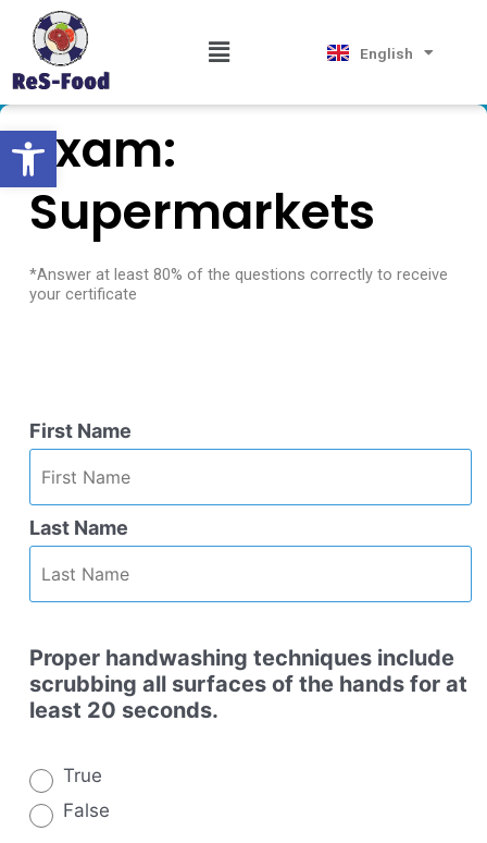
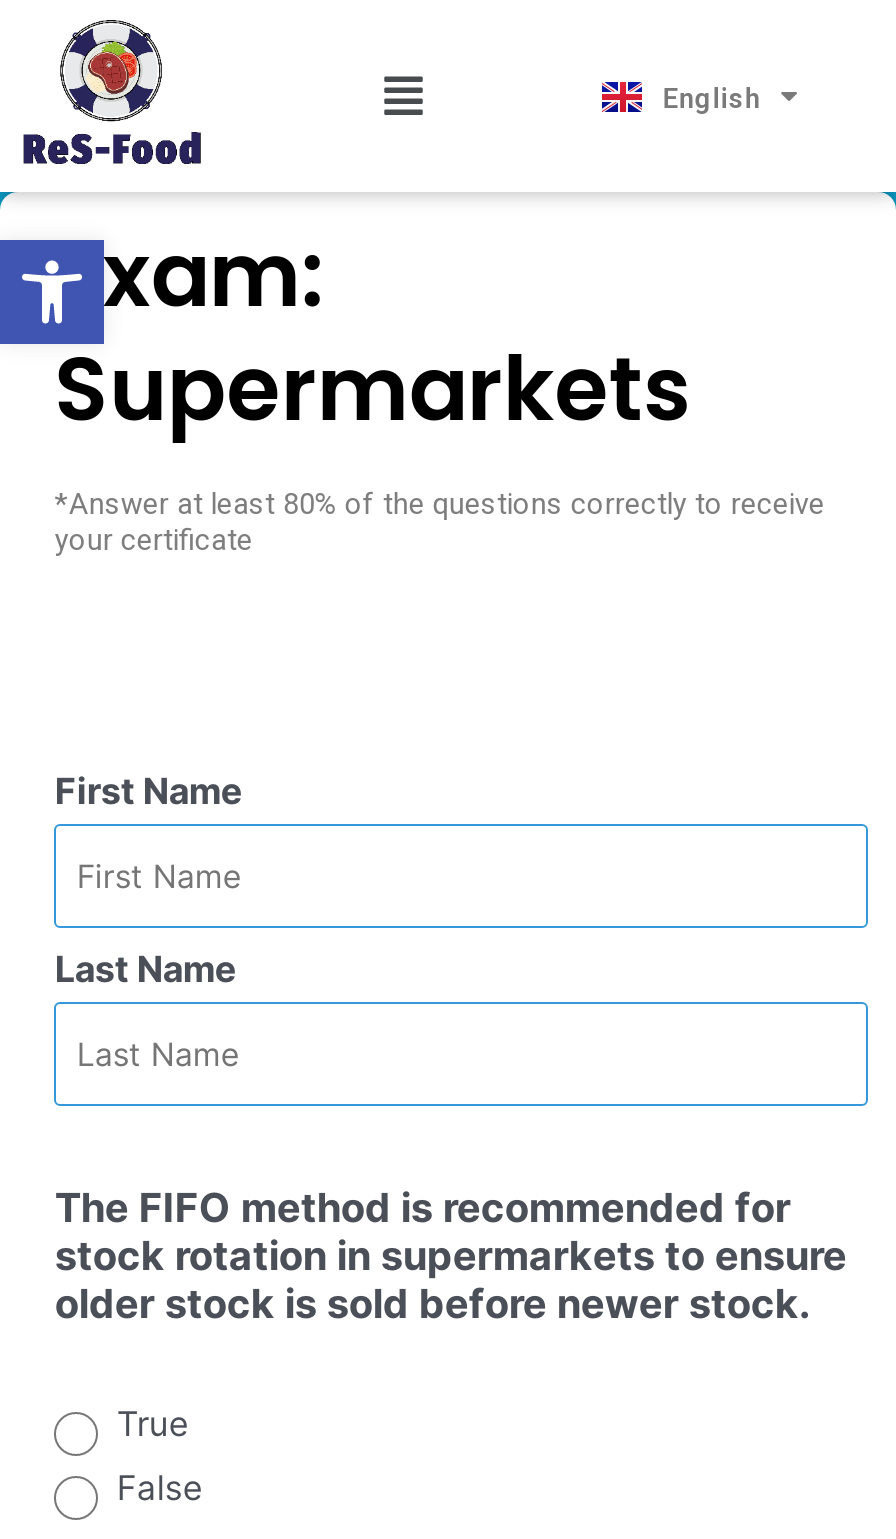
[30,645,468,724] Proper handwashing techniques include | scrubbing all surfaces of the hands for at | least 20 seconds. -> [55,1185,847,1329] The FIFO method is recommended for | stock rotation in supermarkets to ensure | older stock is sold before newer stock.

